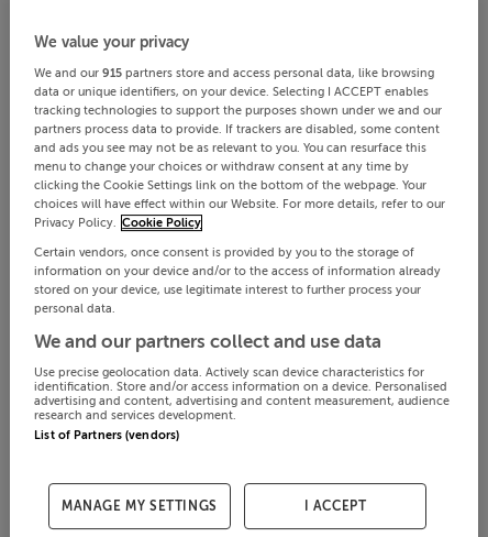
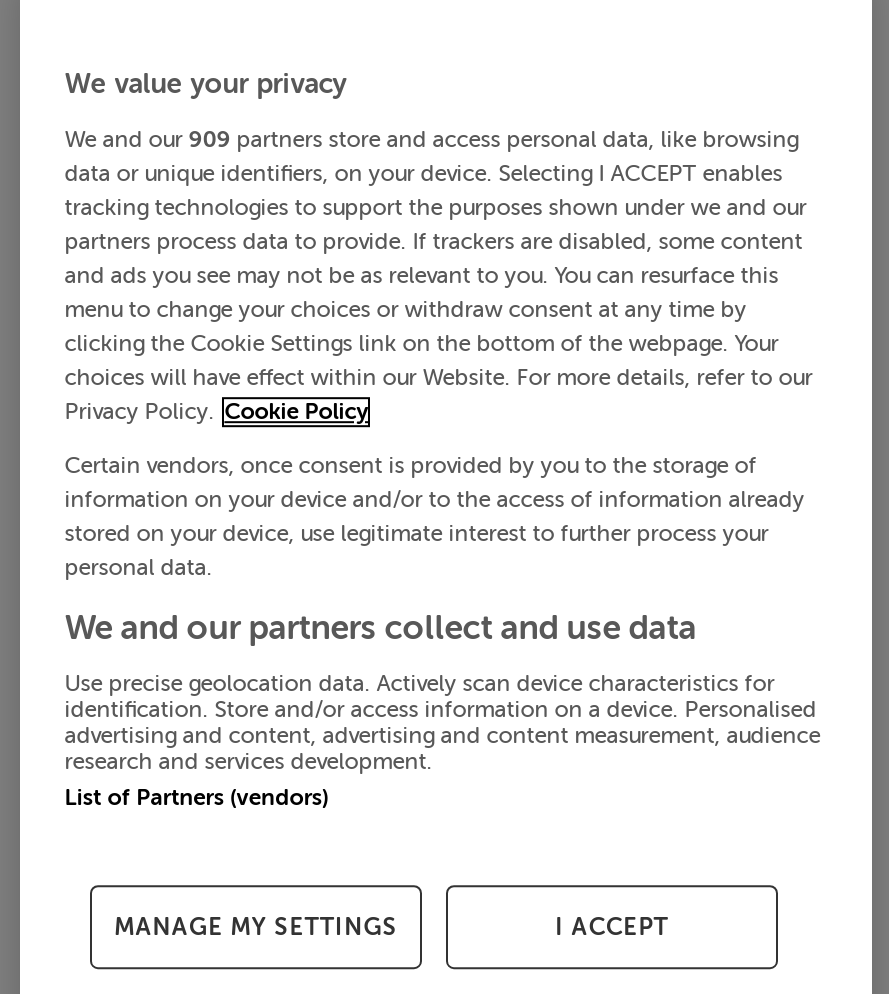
[34,67,434,81] We and our 915 partners store and access personal data, like browsing -> [64,128,798,154] We and our 909 partners store and access personal data, like browsing

